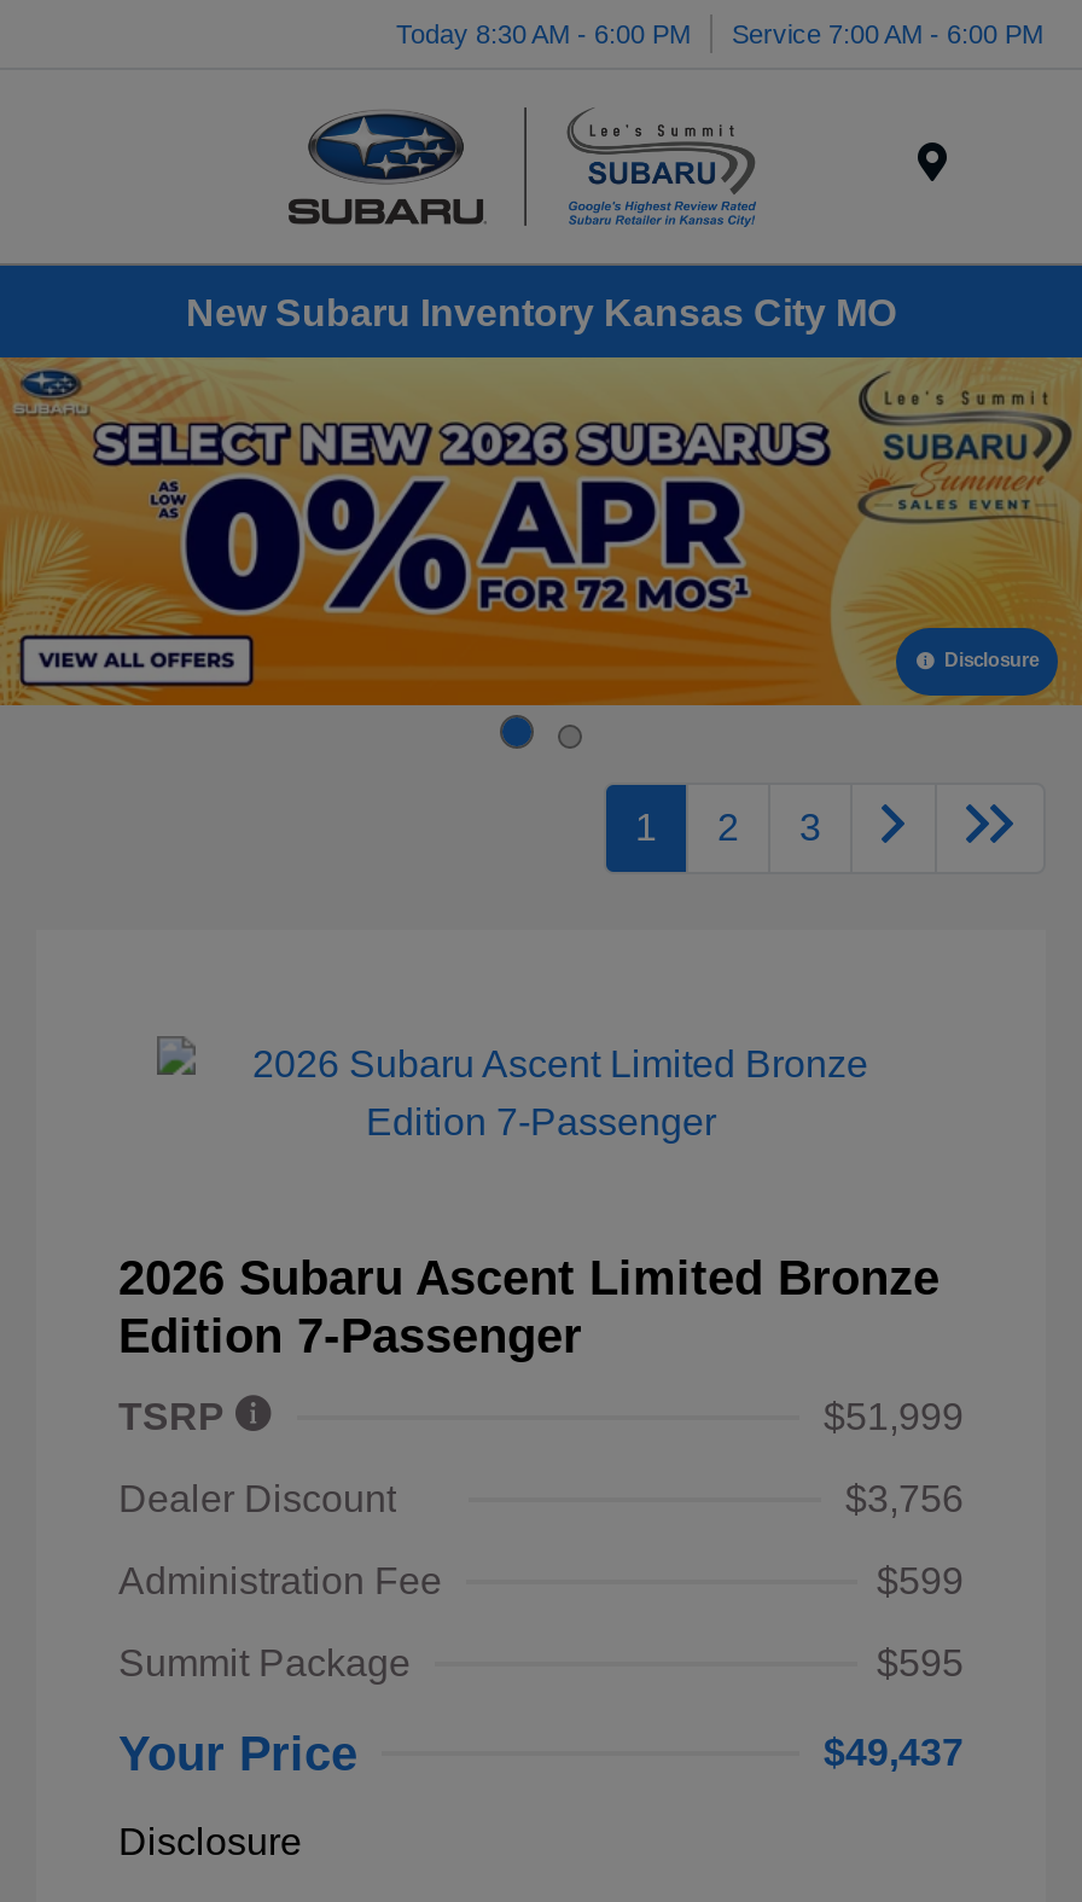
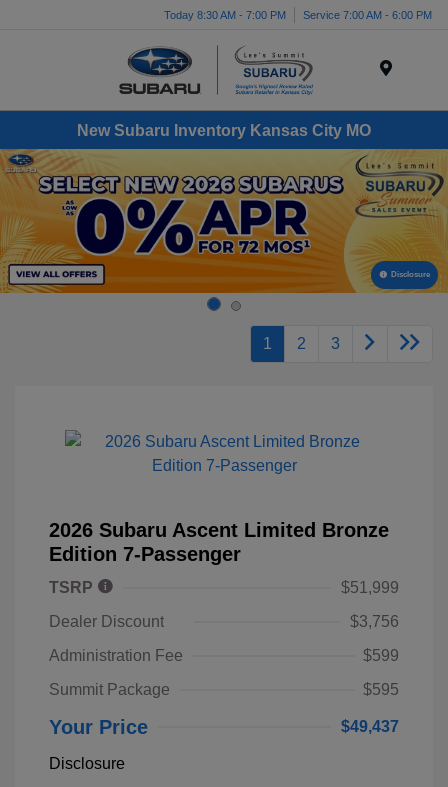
[396,18,1043,47] Today 8:30 AM - 6:00 PM Service 7:00 AM - 6:00 PM -> [164,8,432,20] Today 8:30 AM - 7:00 PM Service 7:00 AM - 6:00 PM

